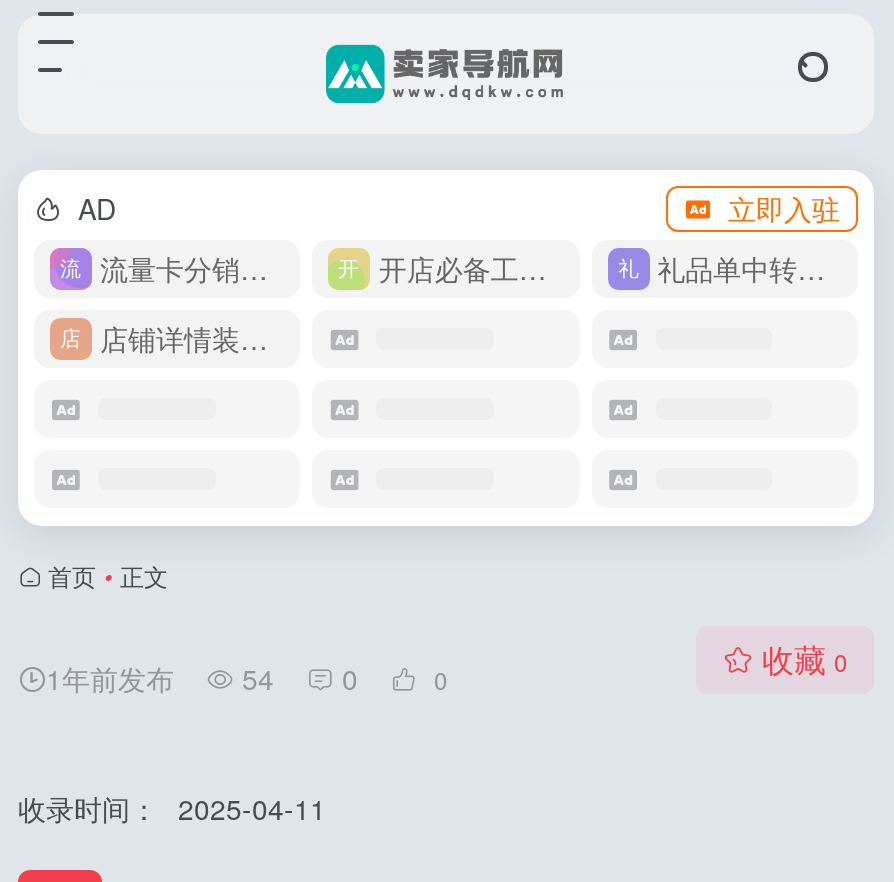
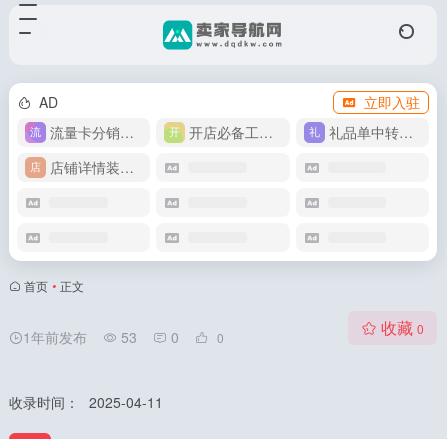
[46,658,358,698] 1年前发布 54 0 -> [23,327,179,347] 1年前发布 53 0

